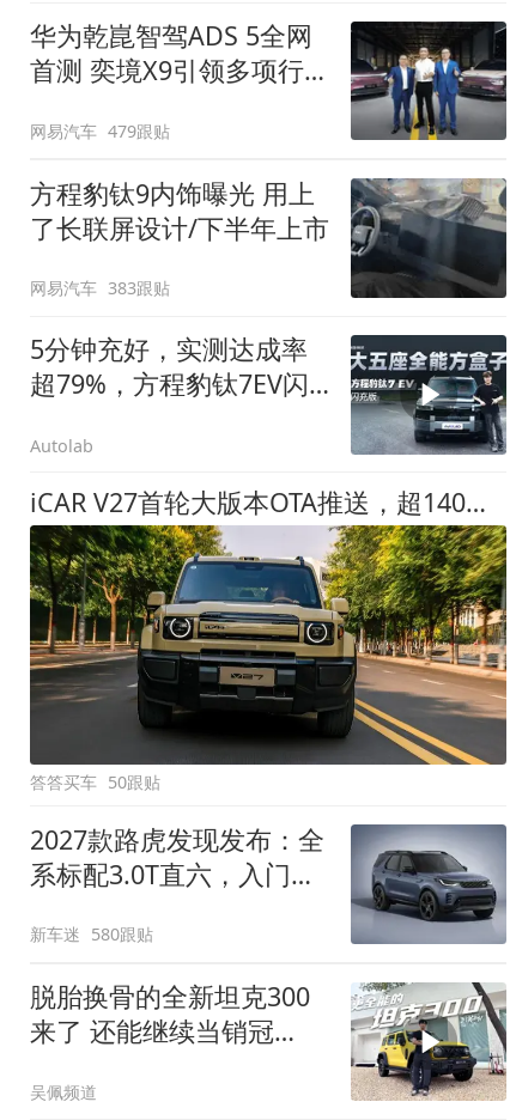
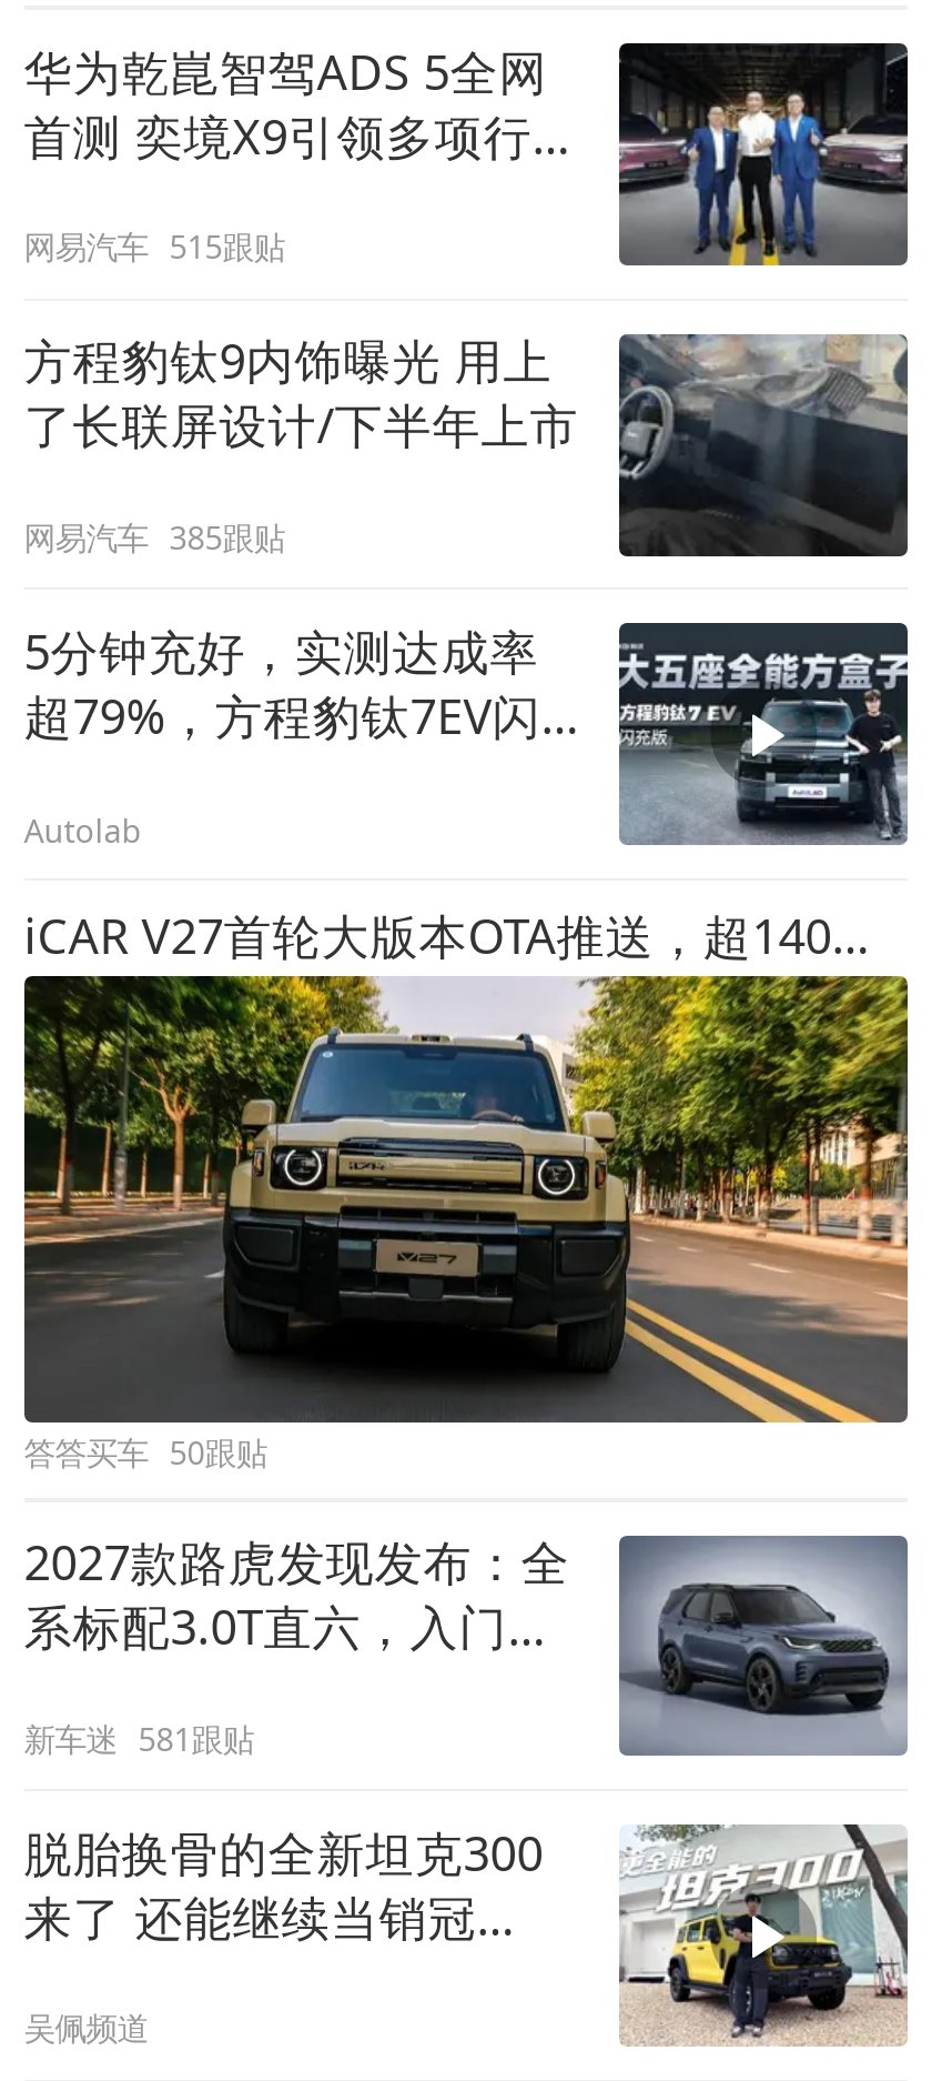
[30,119,170,142] 网易汽车 479跟贴 -> [24,226,285,268] 网易汽车 515跟贴
[30,277,170,300] 网易汽车 383跟贴 -> [24,516,285,558] 网易汽车 385跟贴
[30,923,154,946] 新车迷 580跟贴 -> [24,1717,254,1760] 新车迷 581跟贴

